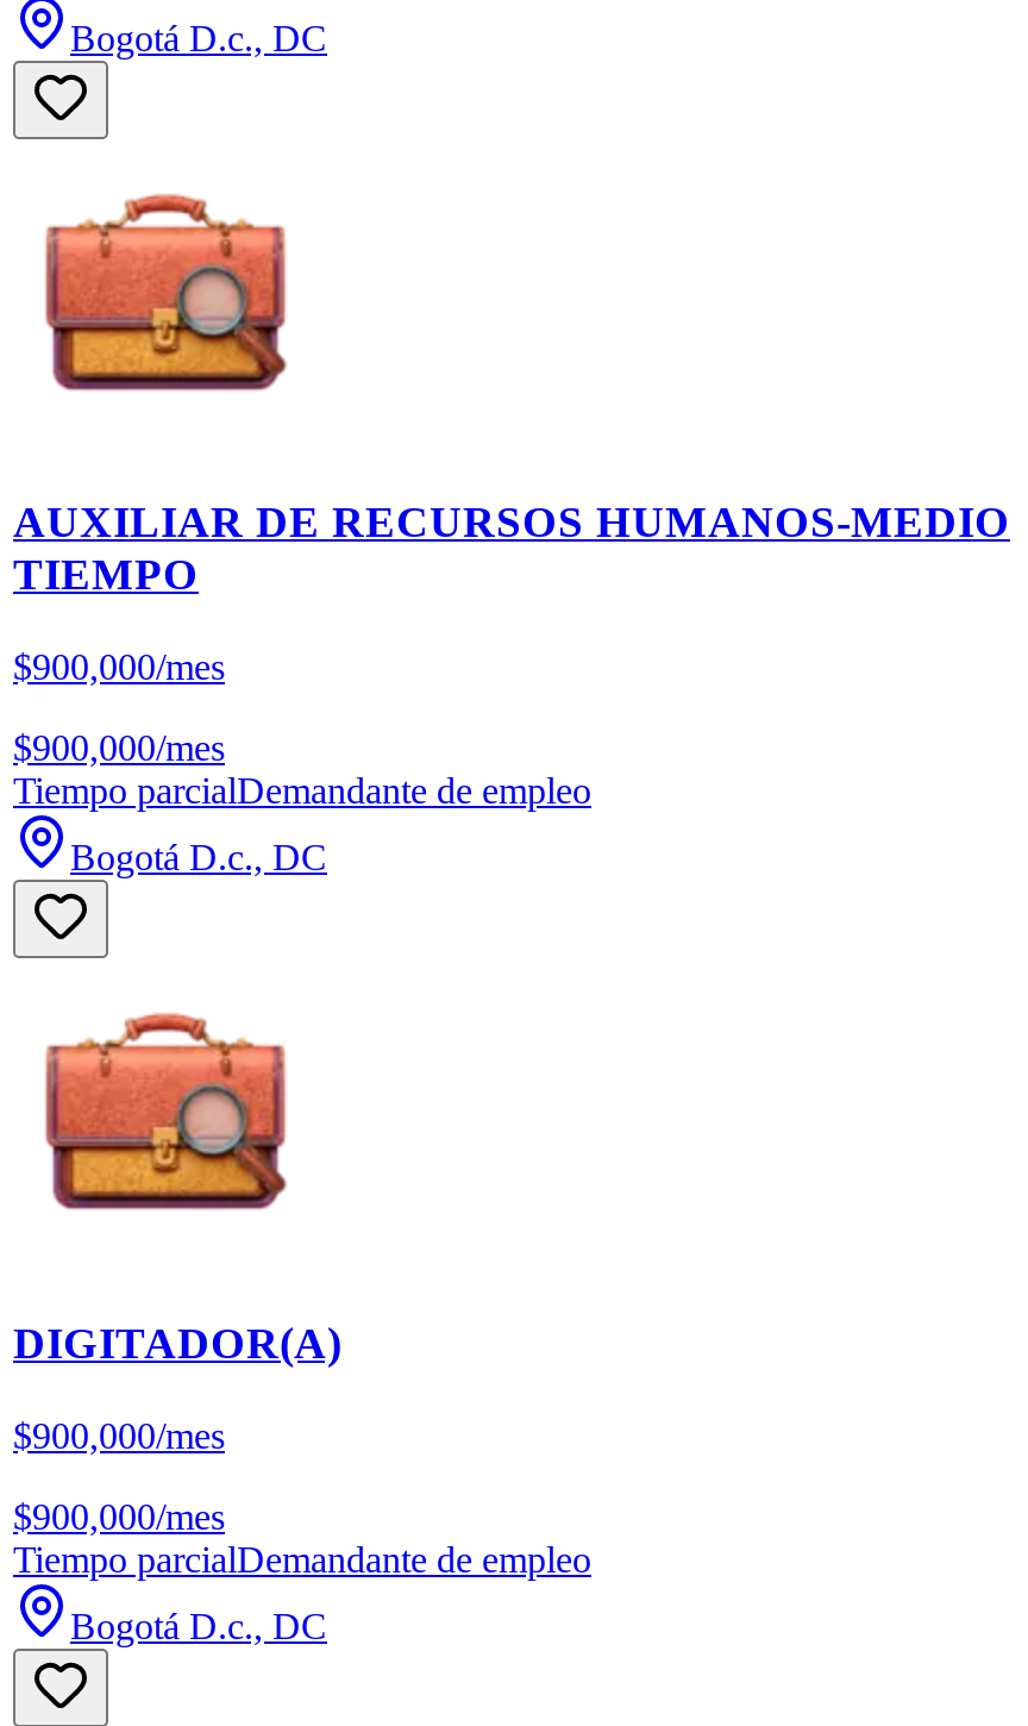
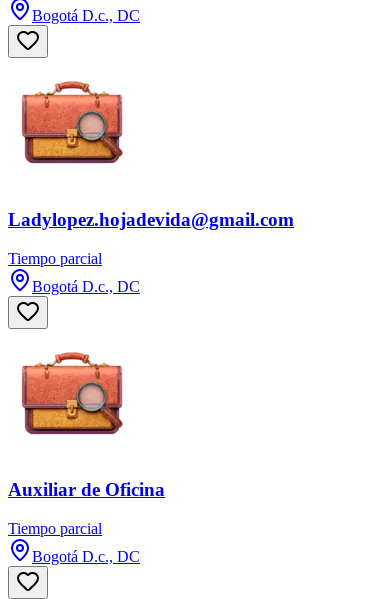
[13,497,1010,811] AUXILIAR DE RECURSOS HUMANOS-MEDIO | TIEMPO | $900,000/mes | $900,000/mes | Tiempo parcialDemandante de empleo -> [8,209,294,267] Ladylopez.hojadevida@gmail.com | Tiempo parcial
[13,1317,591,1579] DIGITADOR(A) | $900,000/mes | $900,000/mes | Tiempo parcialDemandante de empleo -> [8,479,165,537] Auxiliar de Oficina | Tiempo parcial

